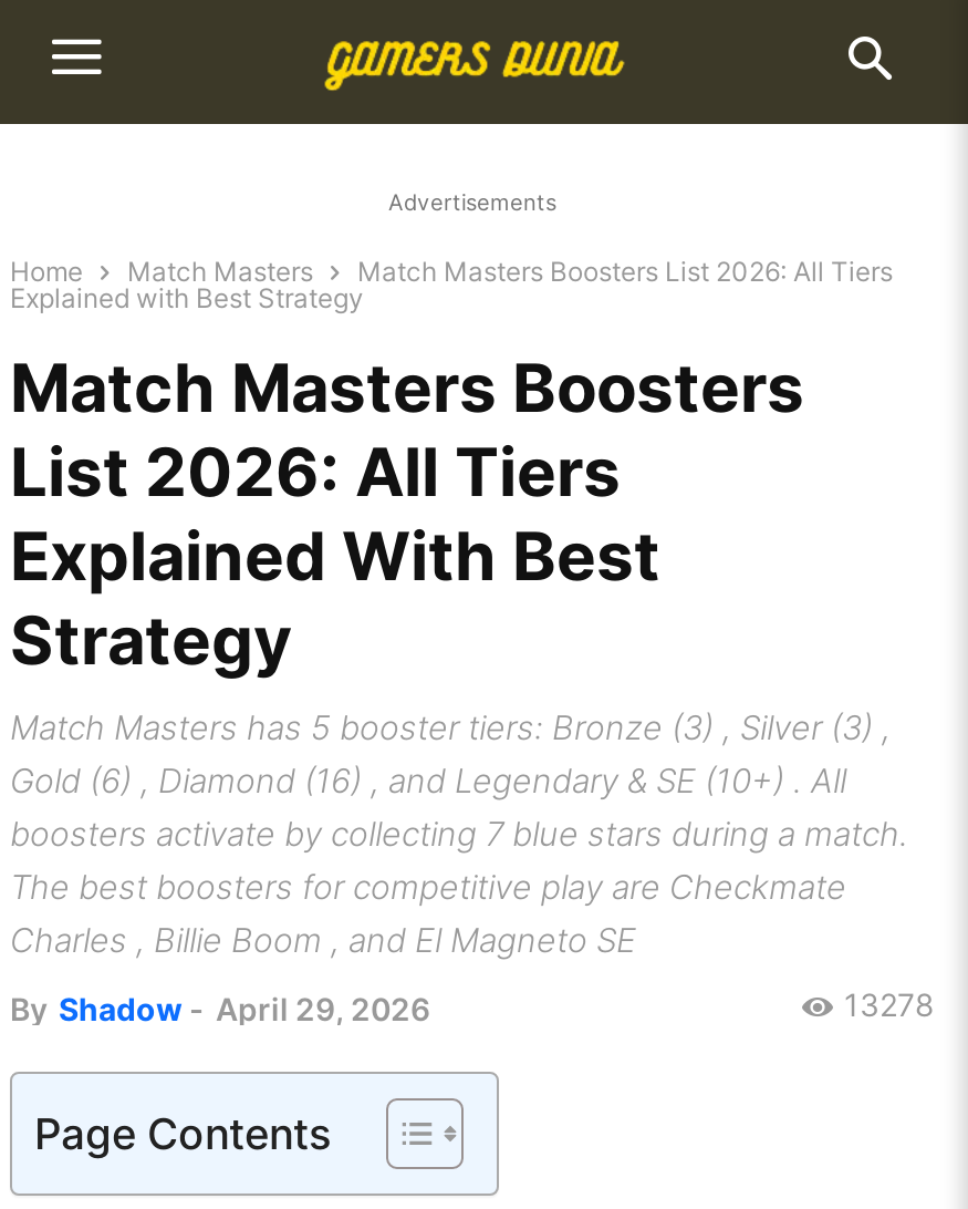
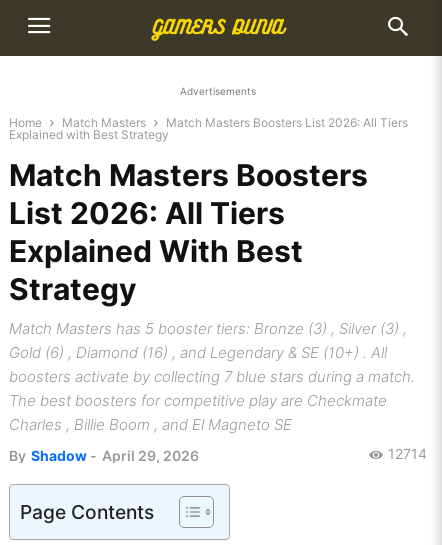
[844,985,935,1023] 13278 -> [388,445,427,462] 12714

